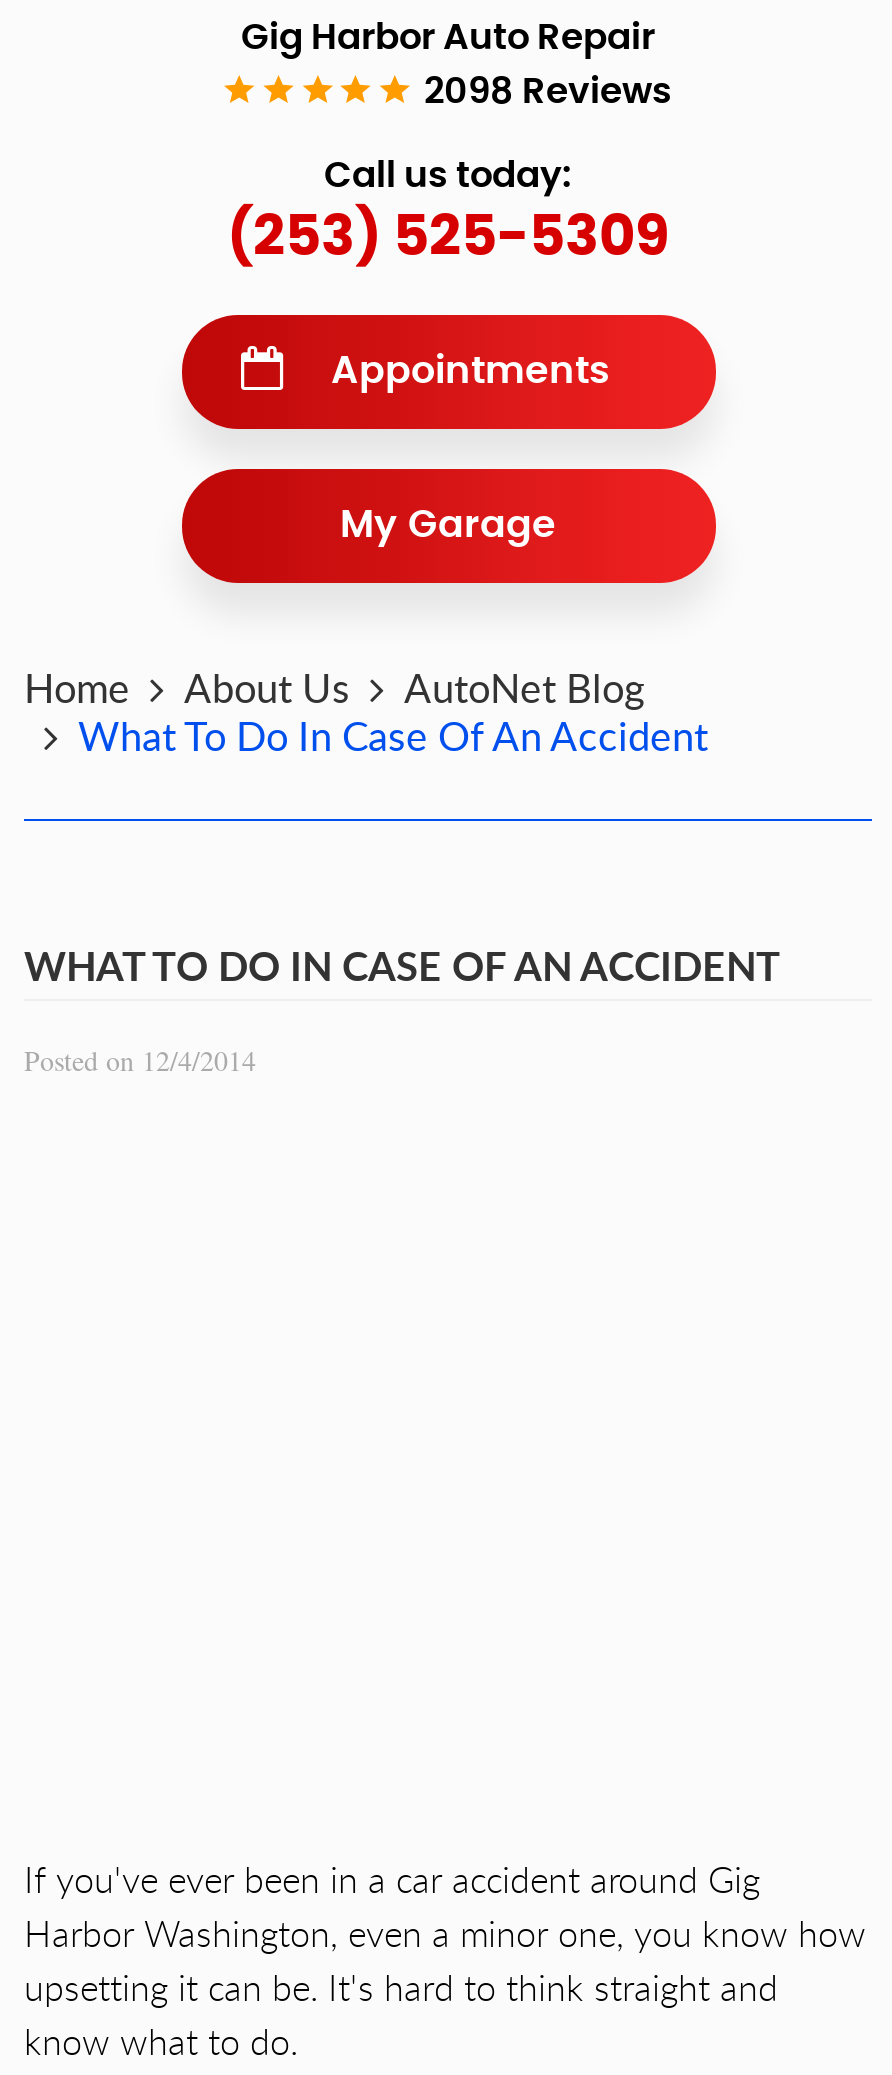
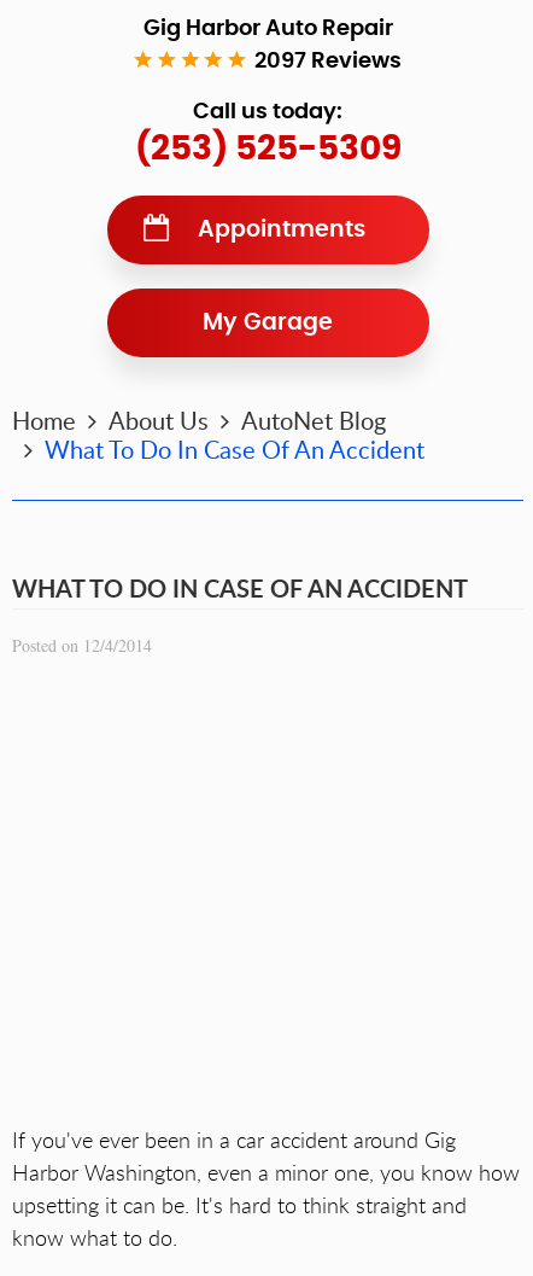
[424,75,672,111] 2098 Reviews -> [254,51,402,73] 2097 Reviews

